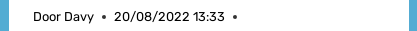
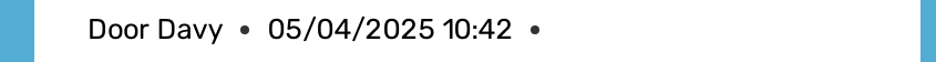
[33,9,225,24] Door Davy 20/08/2022 13:33 -> [88,13,513,46] Door Davy 05/04/2025 10:42

